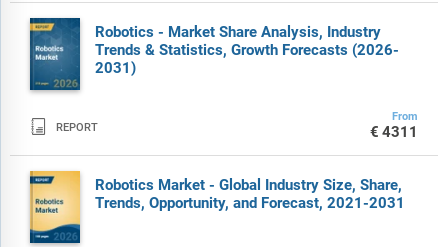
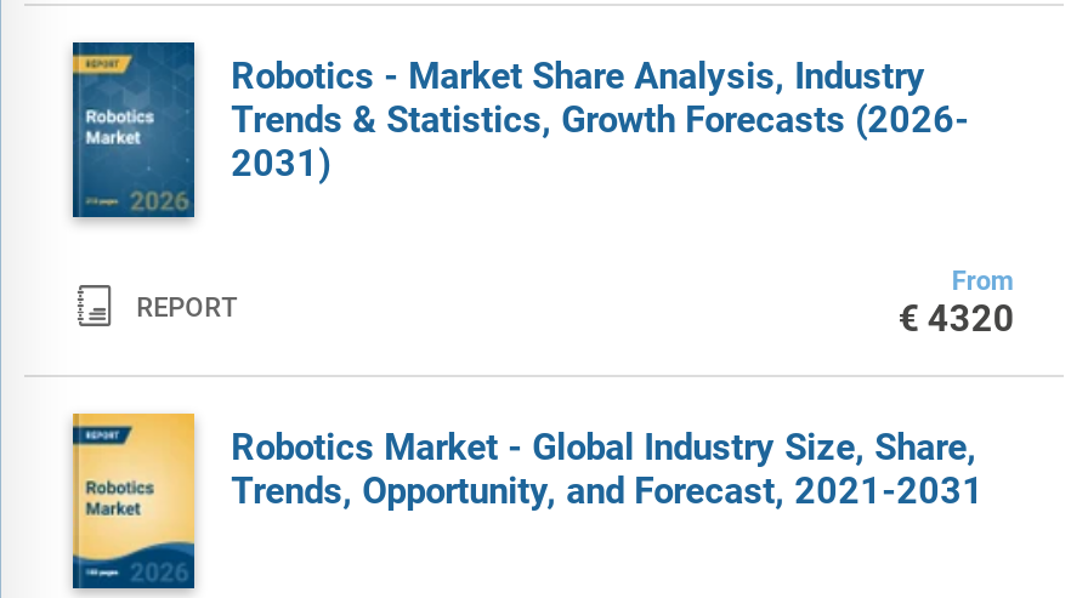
[382,123,418,141] €4311 -> [927,297,1015,341] €4320

